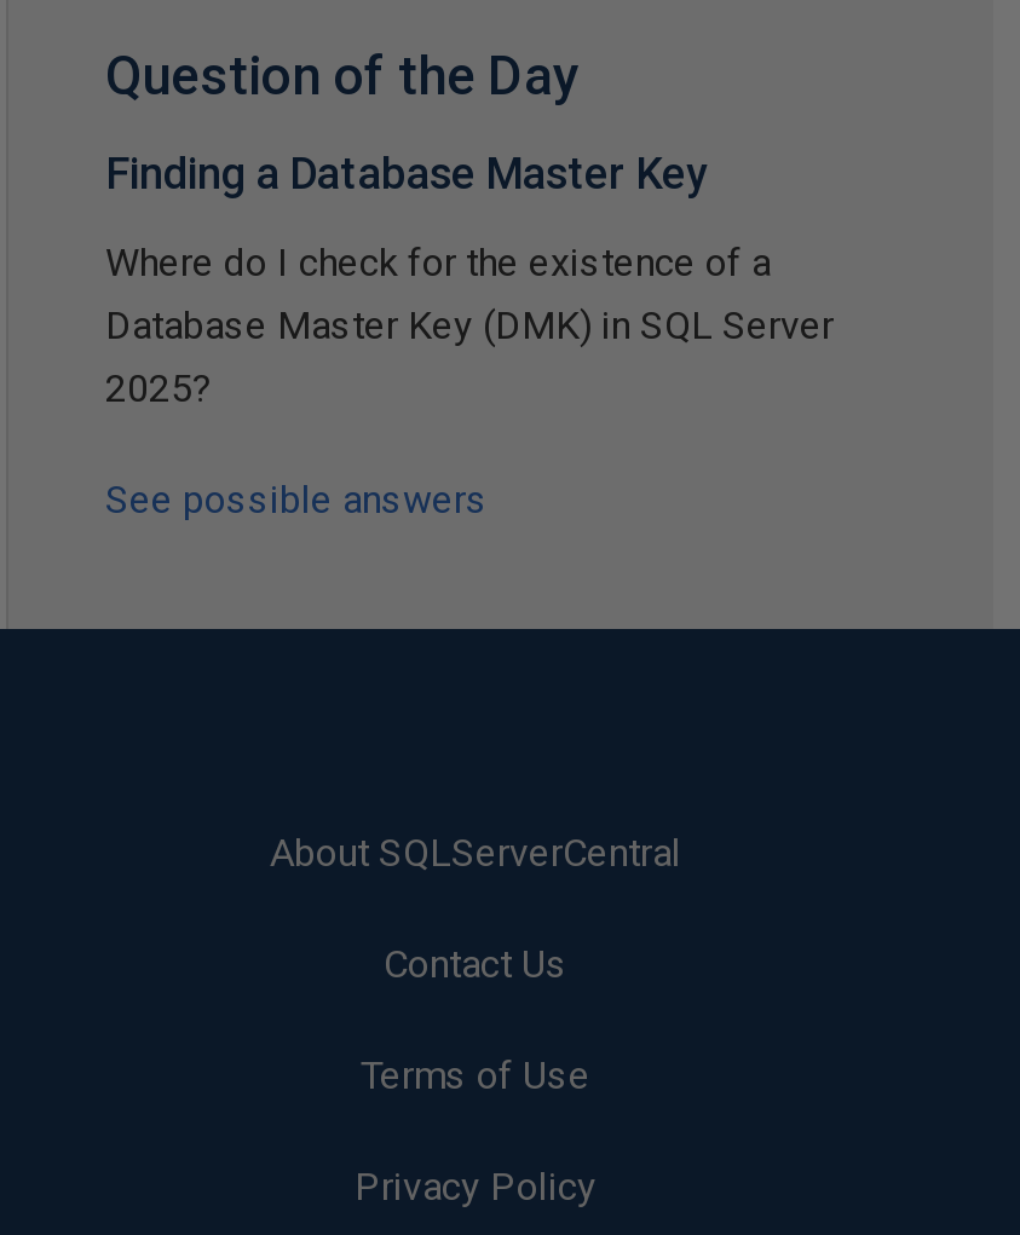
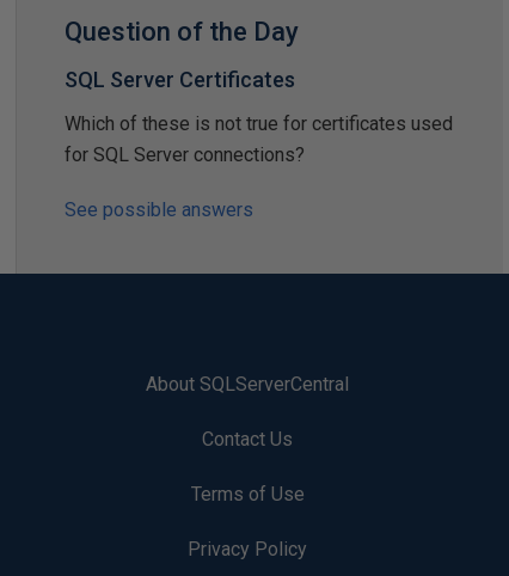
[105,148,708,198] Finding a Database Master Key -> [65,67,295,92] SQL Server Certificates
[105,240,834,411] Where do I check for the existence of a | Database Master Key (DMK) in SQL Server | 2025? -> [65,112,453,166] Which of these is not true for certificates used | for SQL Server connections?

